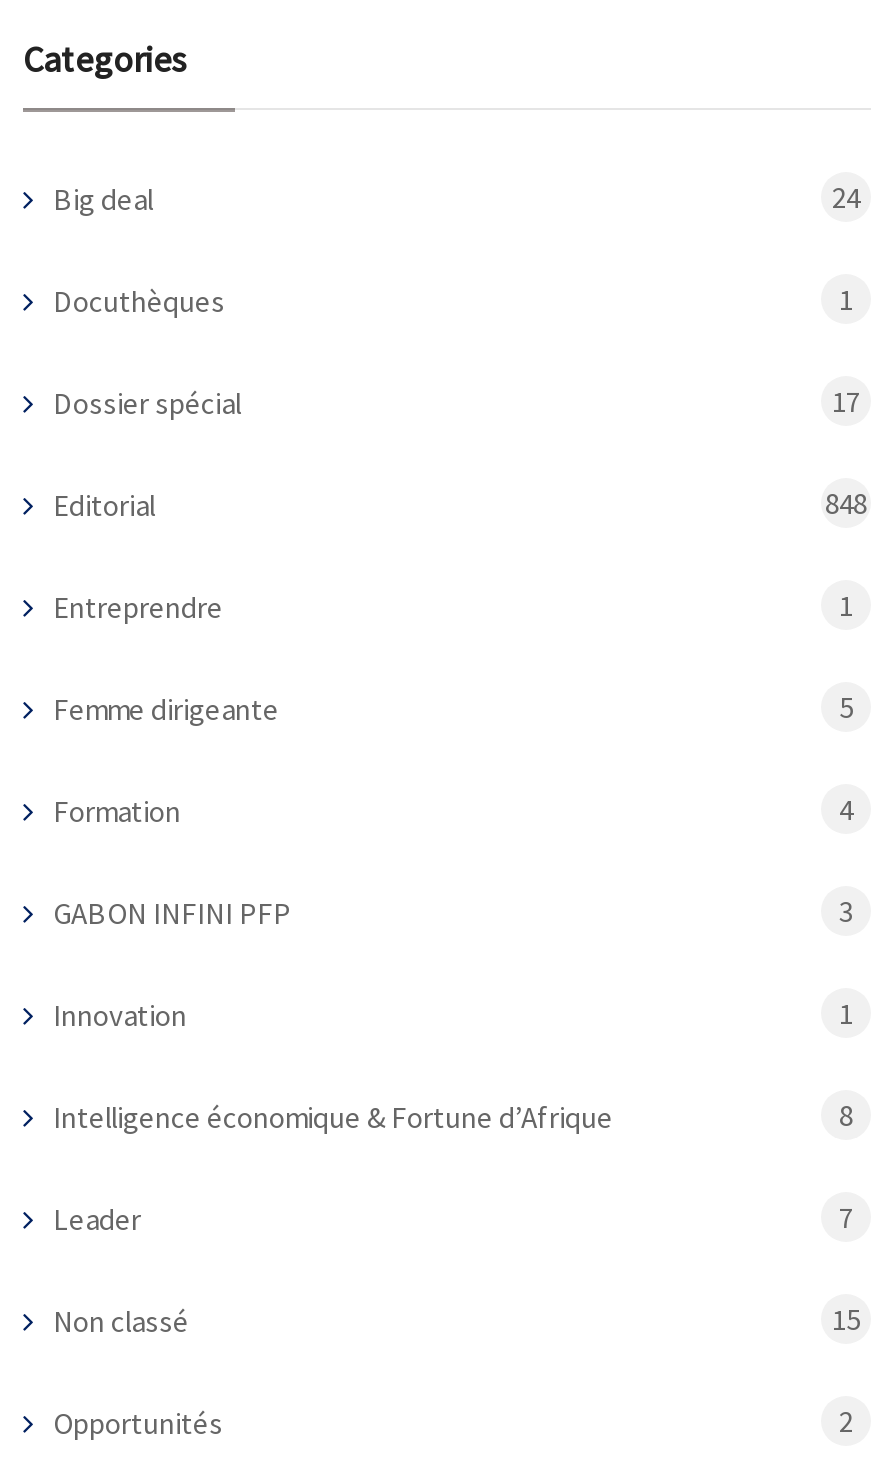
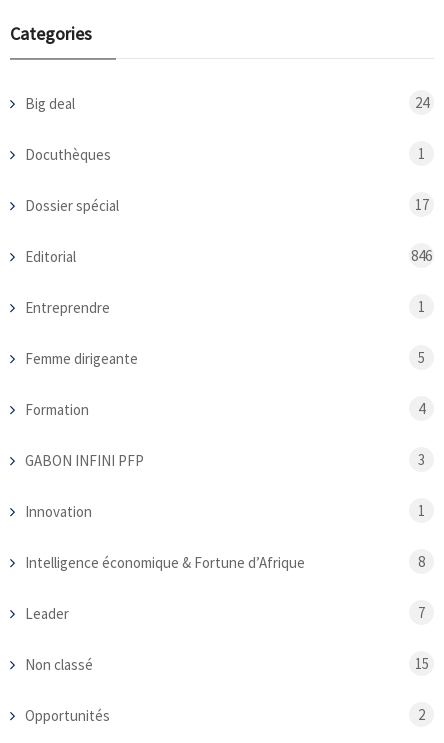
[825,483,867,521] 848 -> [411,245,432,264] 846

